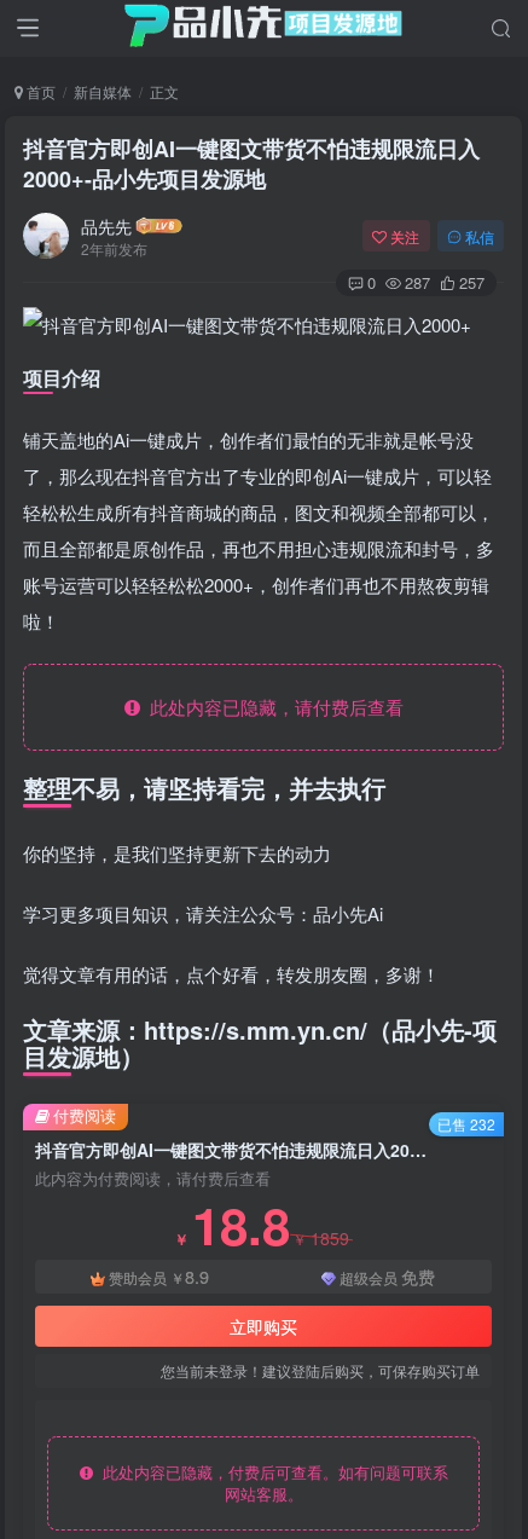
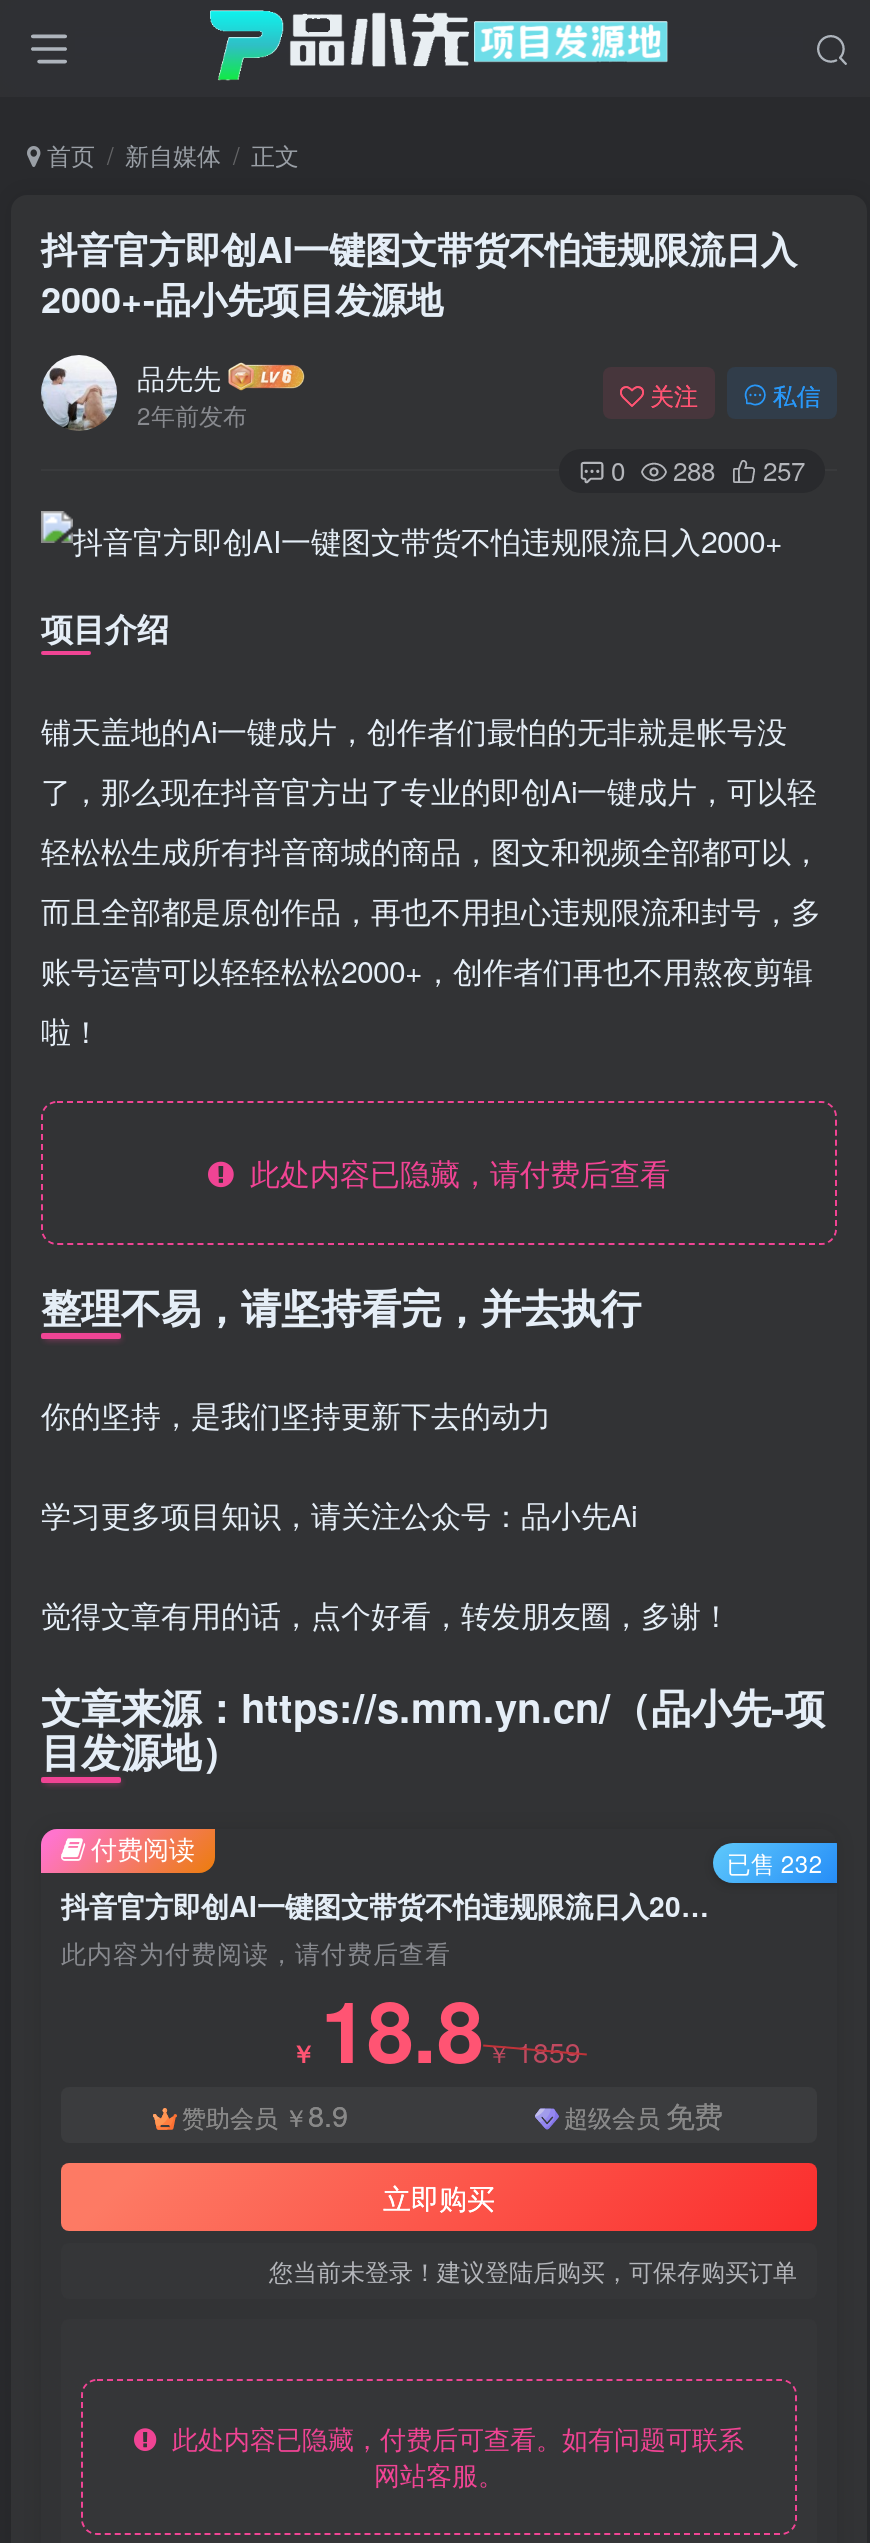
[367,271,485,294] 0 287 257 -> [611,451,805,489] 0 288 257

